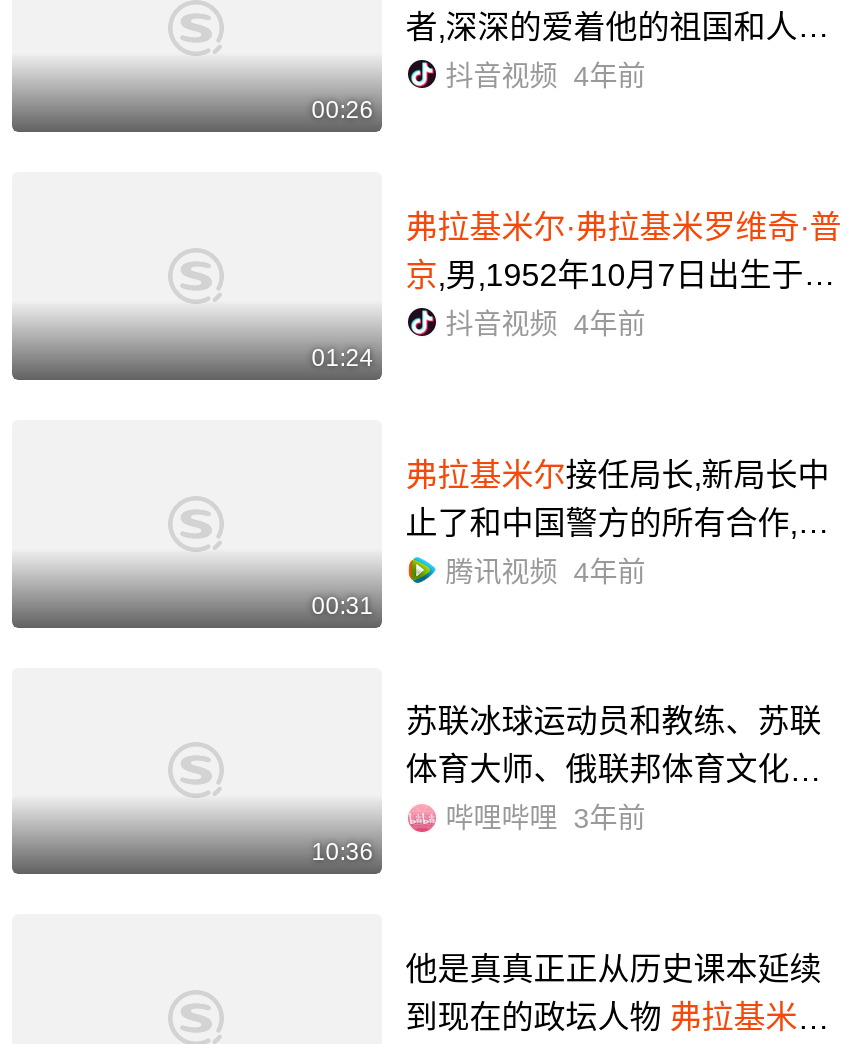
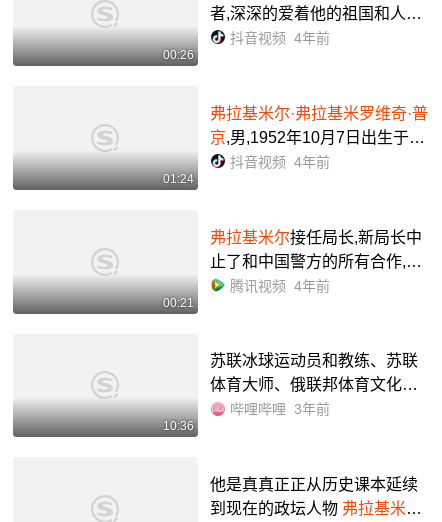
[312,591,374,619] 00:31 -> [163,295,194,309] 00:21

